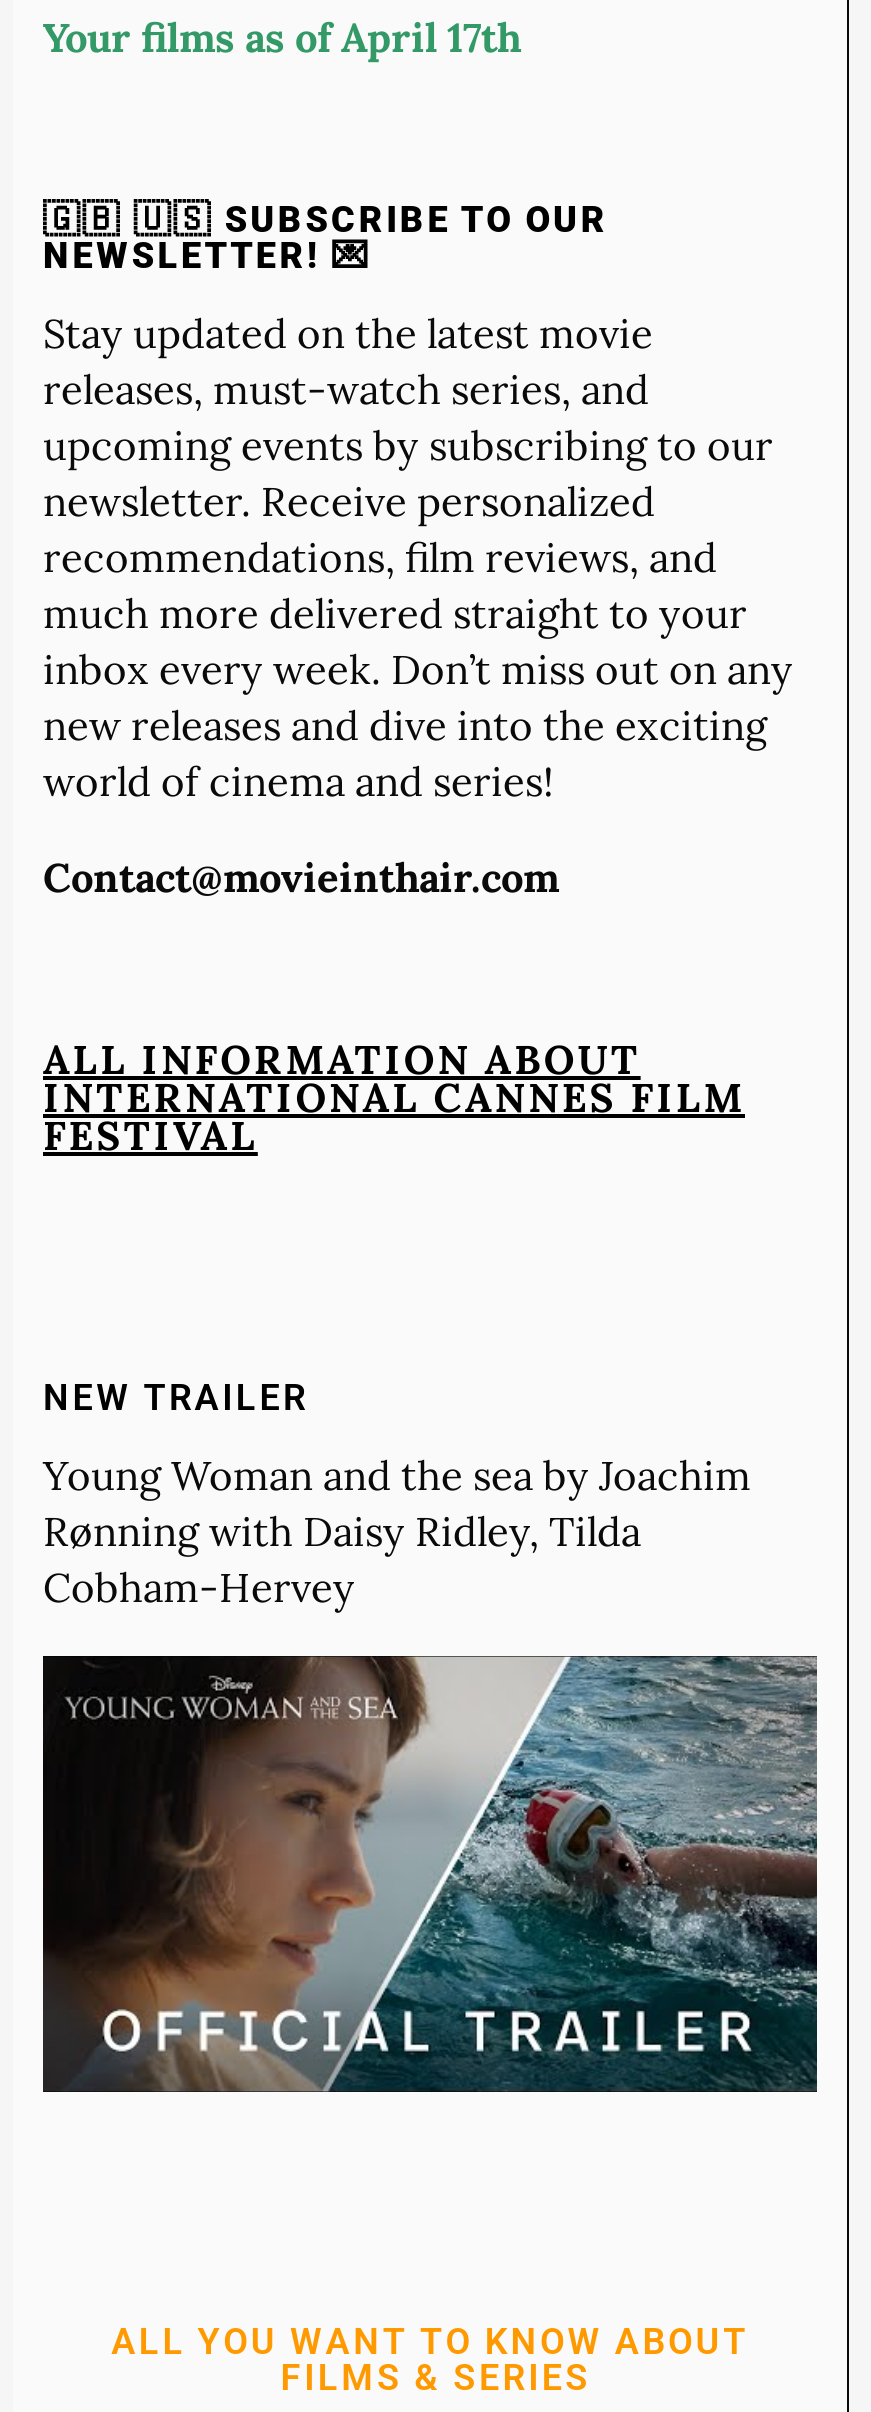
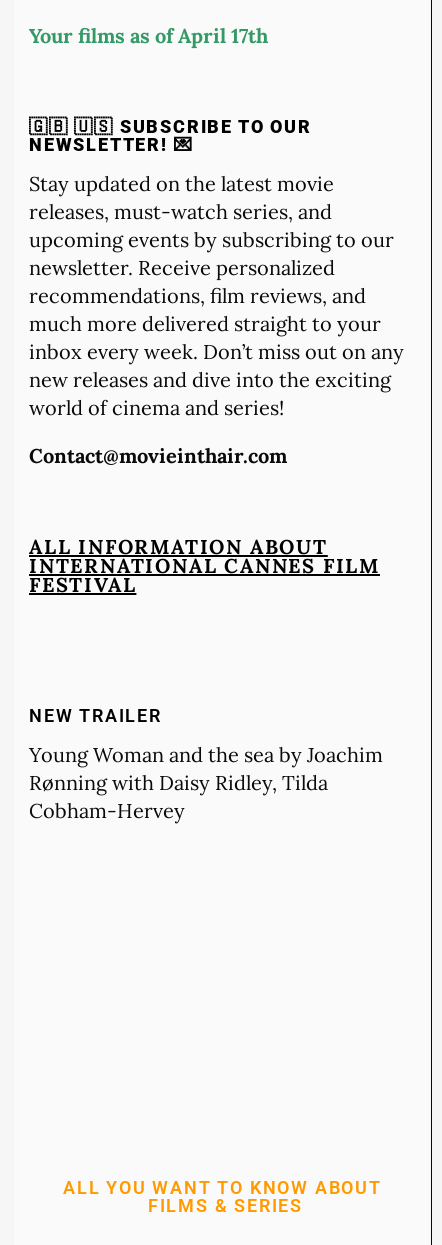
[41,1654,819,2094] [image] -> none

